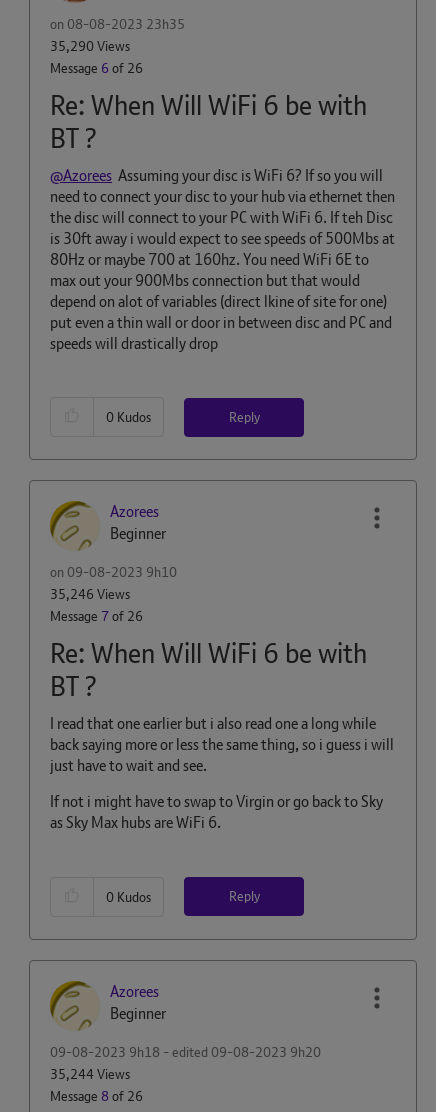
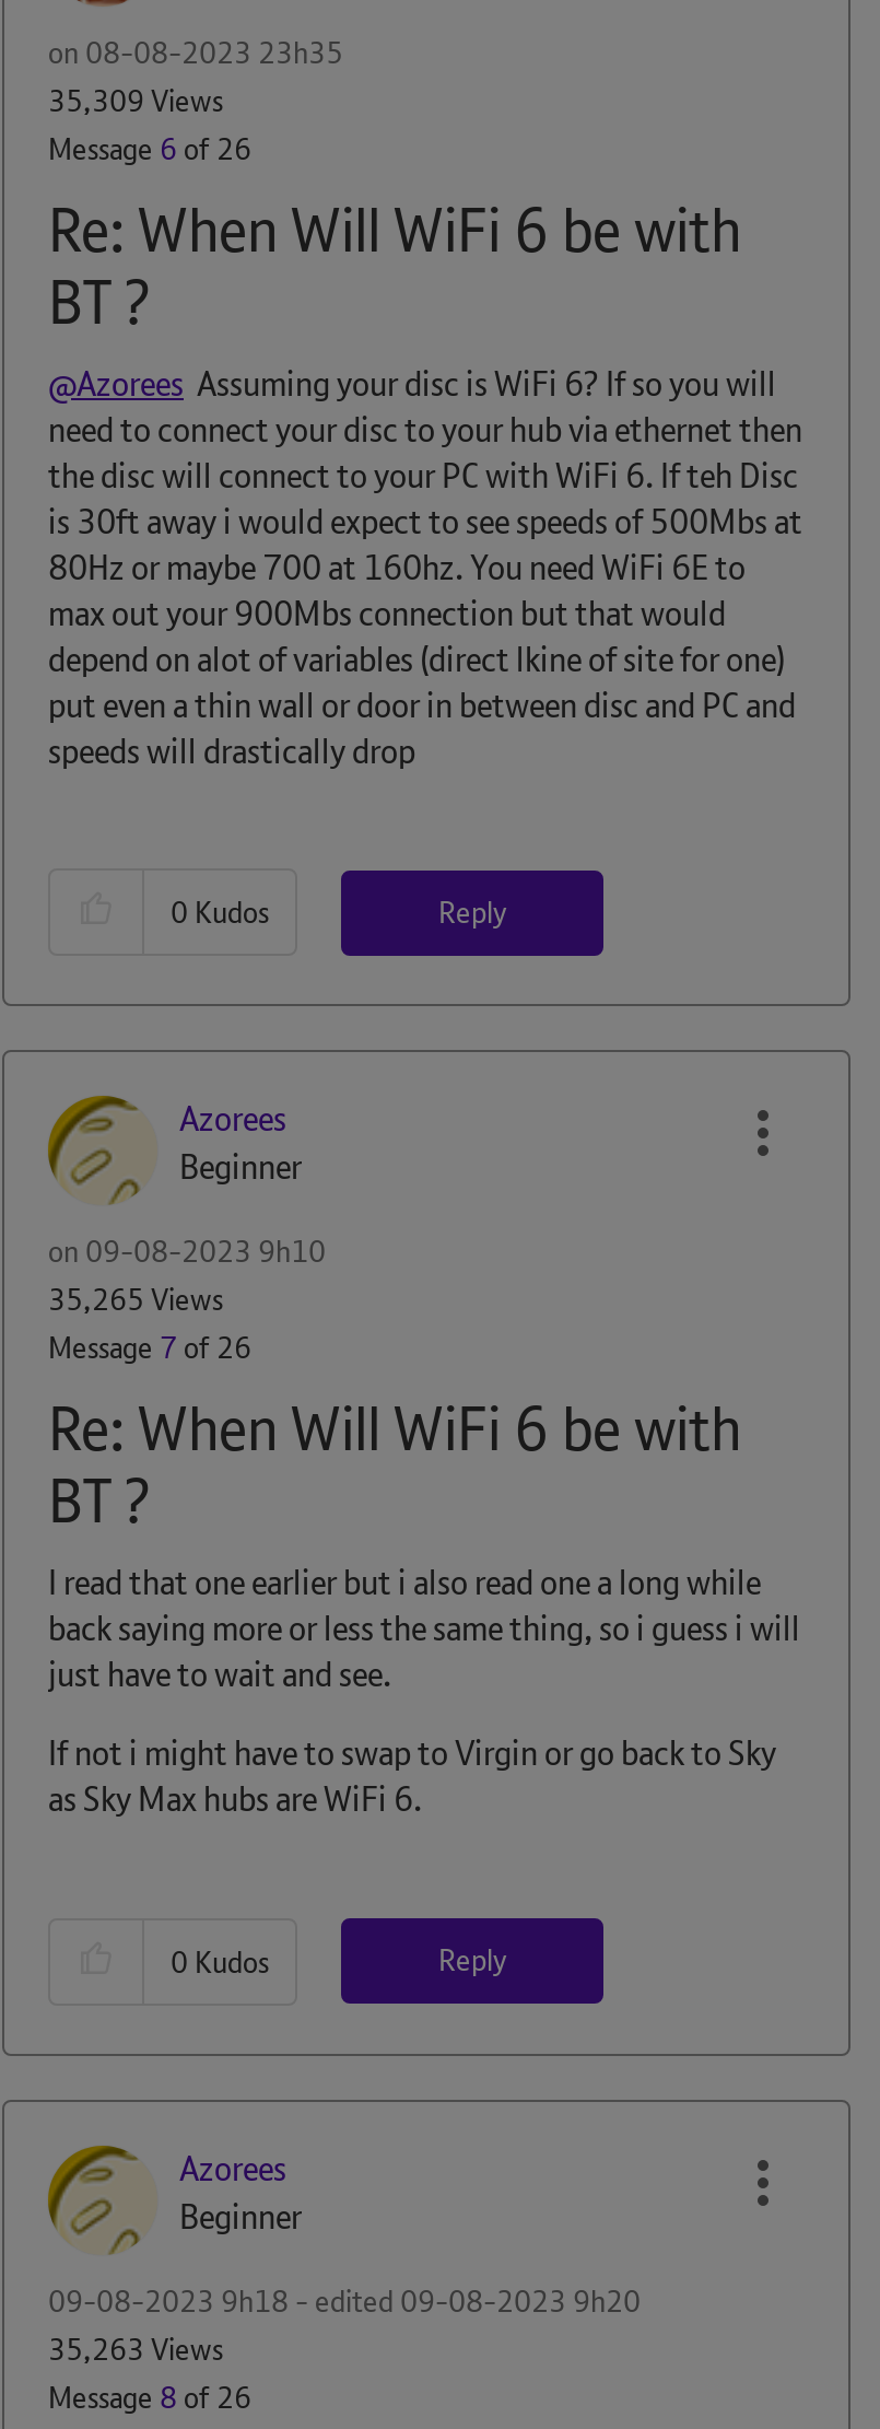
[50,36,130,54] 35,290 Views -> [48,80,223,119] 35,309 Views
[50,585,130,603] 35,246 Views -> [48,1280,223,1319] 35,265 Views
[50,1064,130,1082] 35,244 Views -> [48,2328,223,2368] 35,263 Views

